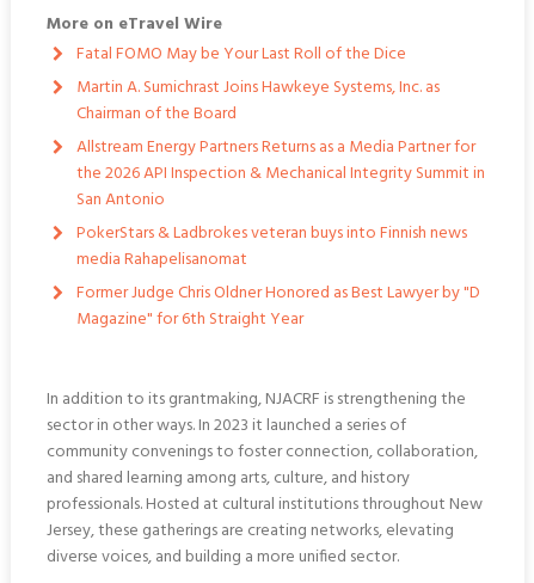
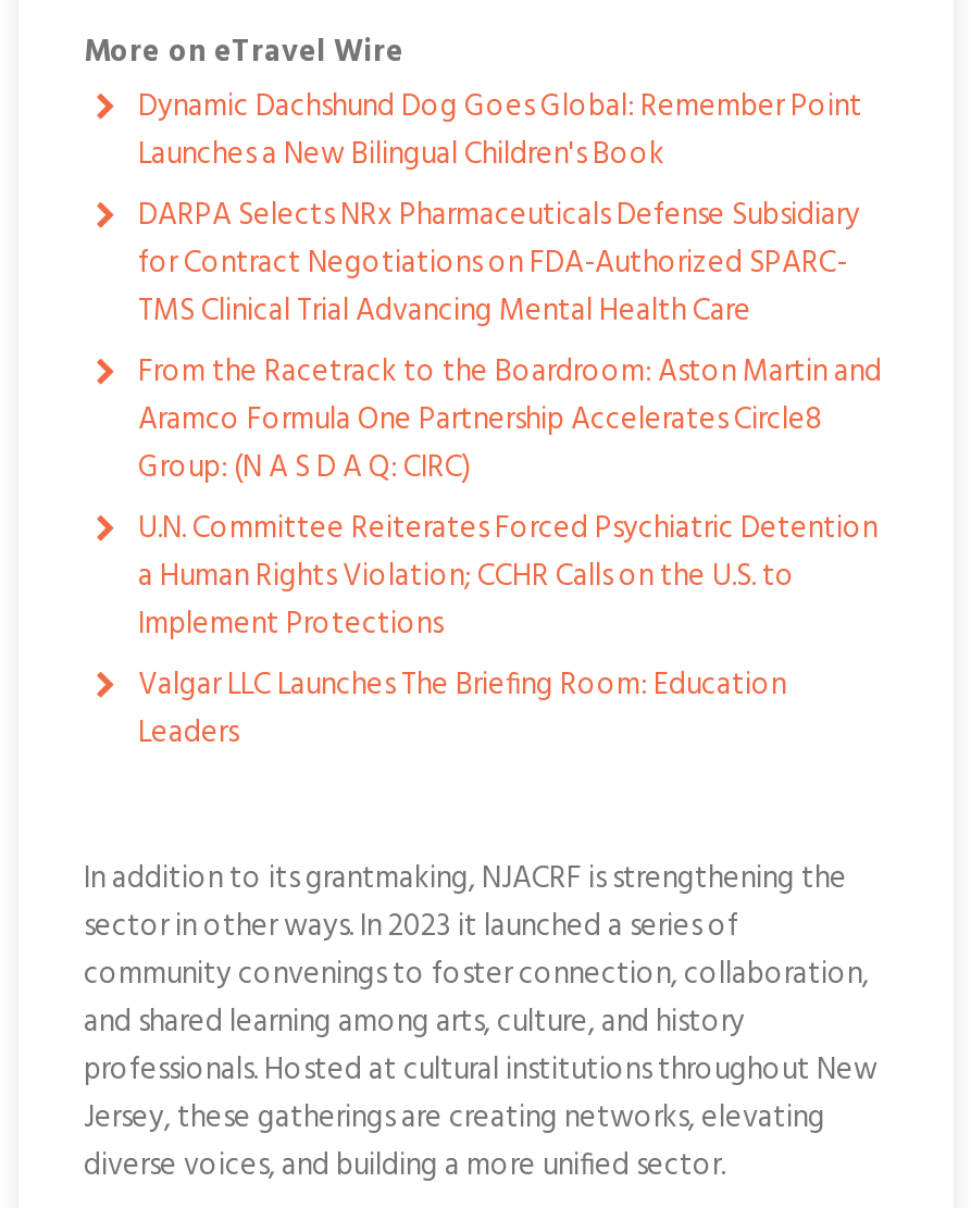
[76,41,485,333] Fatal FOMO May be Your Last Roll of the Dice | Martin A. Sumichrast Joins Hawkeye Systems, Inc. as | Chairman of the Board | Allstream Energy Partners Returns as a Media Partner for | the 2026 API Inspection & Mechanical Integrity Summit in | San Antonio | PokerStars & Ladbrokes veteran buys into Finnish news | media Rahapelisanomat | Former Judge Chris Oldner Honored as Best Lawyer by "D | Magazine" for 6th Straight Year -> [138,83,882,759] Dynamic Dachshund Dog Goes Global: Remember Point | Launches a New Bilingual Children's Book | DARPA Selects NRx Pharmaceuticals Defense Subsidiary | for Contract Negotiations on FDA-Authorized SPARC- | TMS Clinical Trial Advancing Mental Health Care | From the Racetrack to the Boardroom: Aston Martin and | Aramco Formula One Partnership Accelerates Circle8 | Group: (N A S D A Q: CIRC) | U.N. Committee Reiterates Forced Psychiatric Detention | a Human Rights Violation; CCHR Calls on the U.S. to | Implement Protections | Valgar LLC Launches The Briefing Room: Education | Leaders

